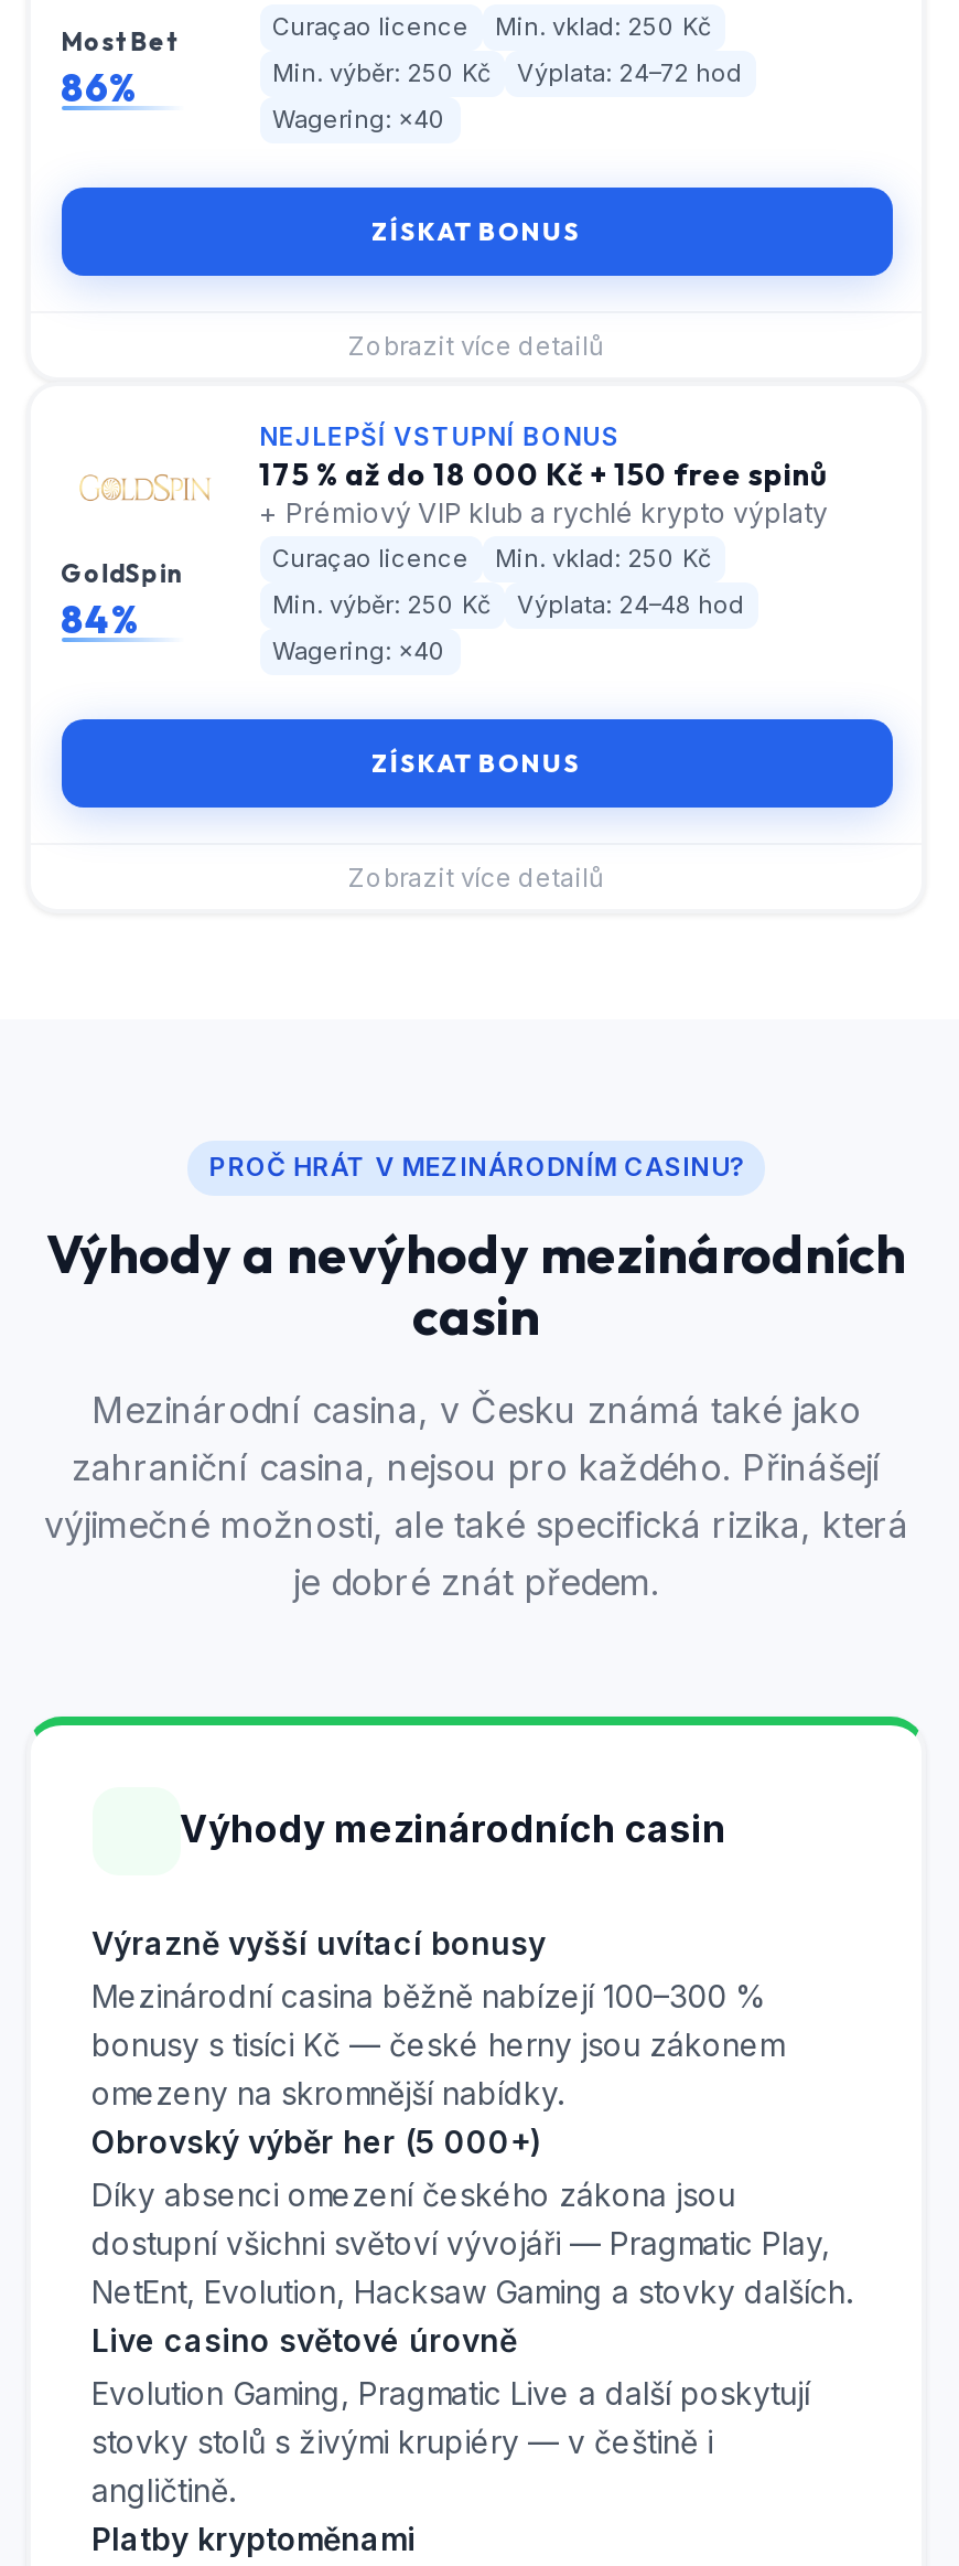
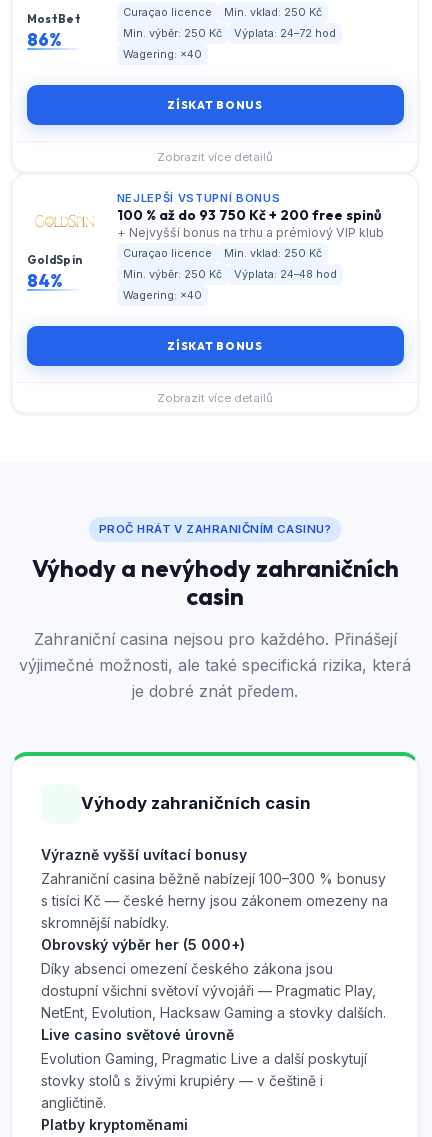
[259,453,828,528] 175 % až do 18 000 Kč + 150 free spinů | + Prémiový VIP klub a rychlé krypto výplaty -> [116,205,383,239] 100 % až do 93 750 Kč + 200 free spinů | + Nejvyšší bonus na trhu a prémiový VIP klub
[209,1151,744,1182] PROČ HRÁT V MEZINÁRODNÍM CASINU? -> [99,521,331,535] PROČ HRÁT V ZAHRANIČNÍM CASINU?
[46,1219,906,1285] Výhody a nevýhody mezinárodních -> [31,552,398,582] Výhody a nevýhody zahraničních
[72,1387,881,1488] Mezinárodní casina, v Česku známá také jako | zahraniční casina, nejsou pro každého. Přinášejí -> [33,628,396,648] Zahraniční casina nejsou pro každého. Přinášejí
[180,1807,726,1851] Výhody mezinárodních casin -> [80,793,310,813] Výhody zahraničních casin
[91,1976,784,2110] Mezinárodní casina běžně nabízejí 100–300 % | bonusy s tisíci Kč — české herny jsou zákonem | omezeny na skromnější nabídky. -> [40,869,387,930] Zahraniční casina běžně nabízejí 100–300 % bonusy | s tisíci Kč — české herny jsou zákonem omezeny na | skromnější nabídky.

